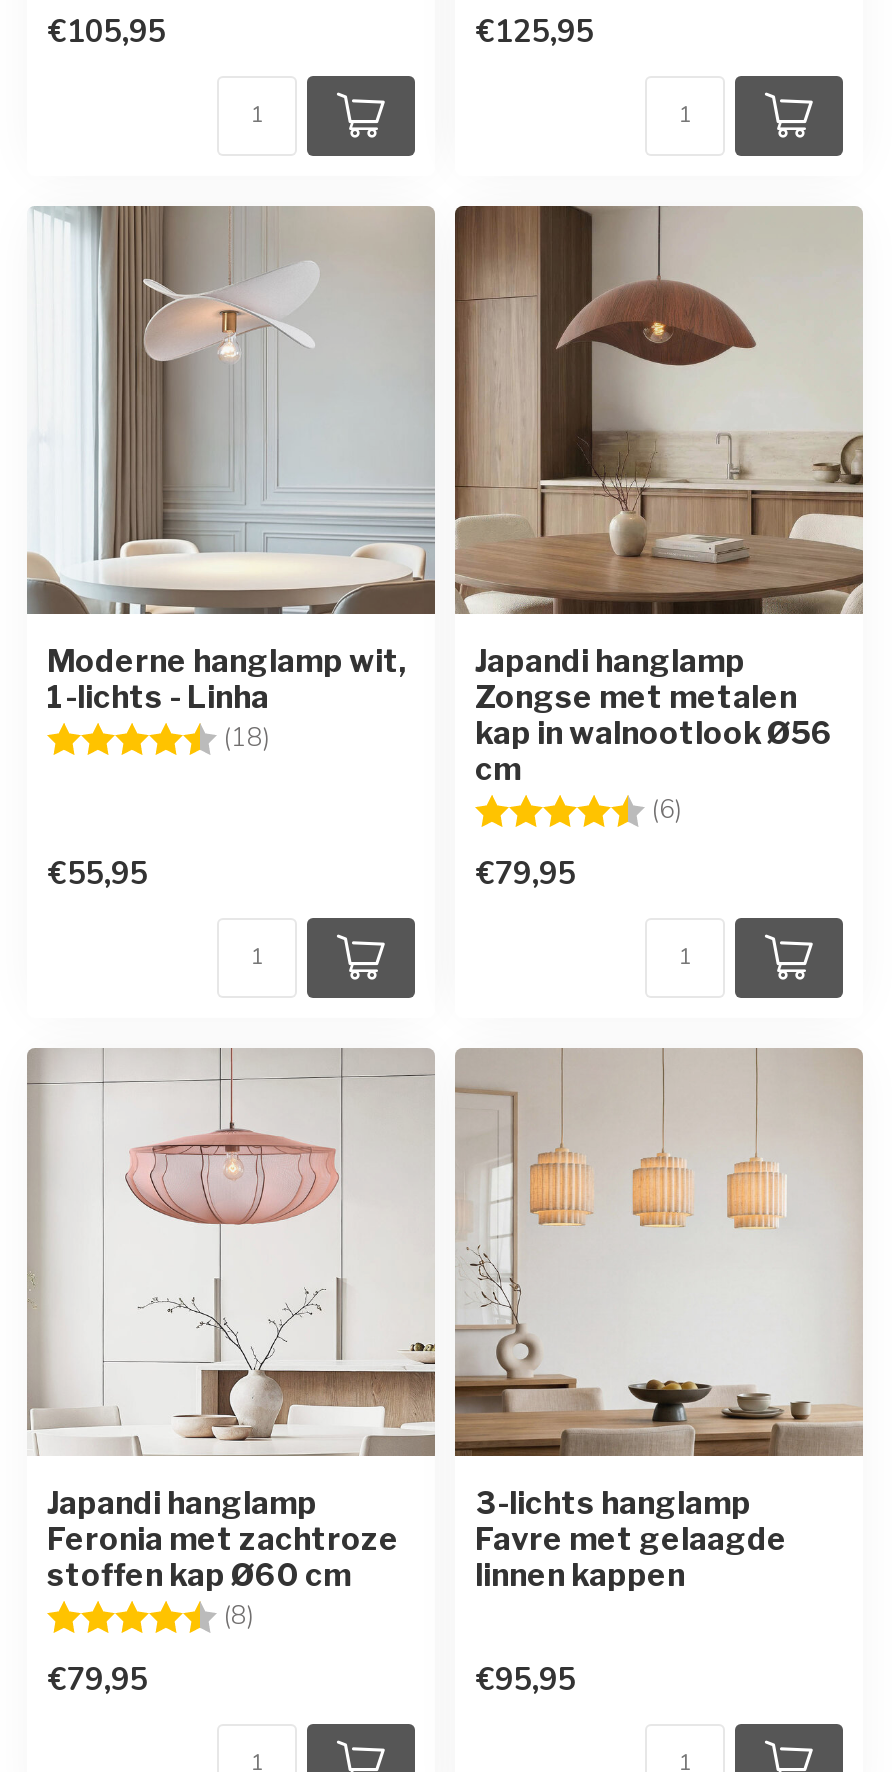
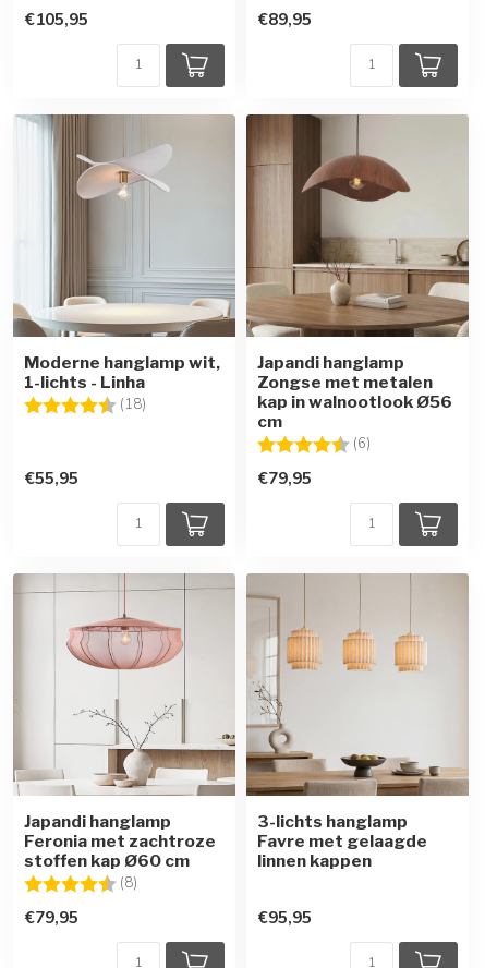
[475,10,593,52] €125,95 -> [257,7,312,30] €89,95

